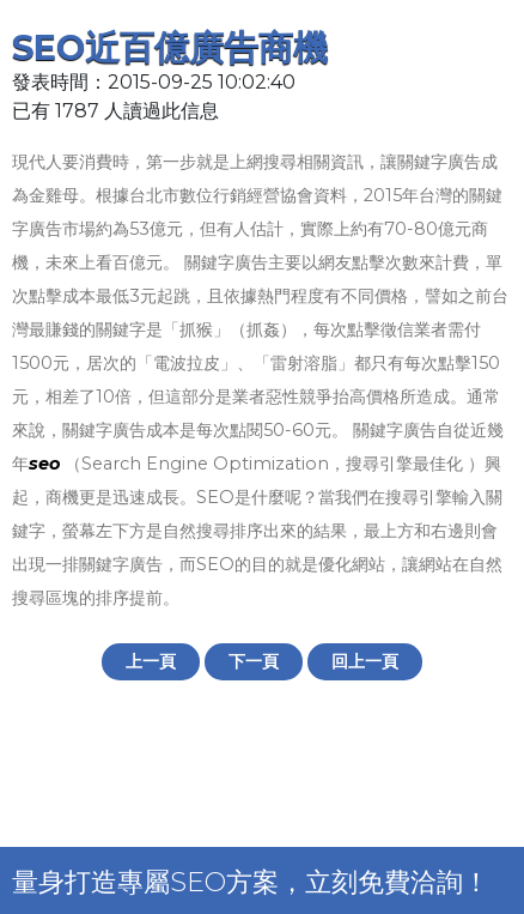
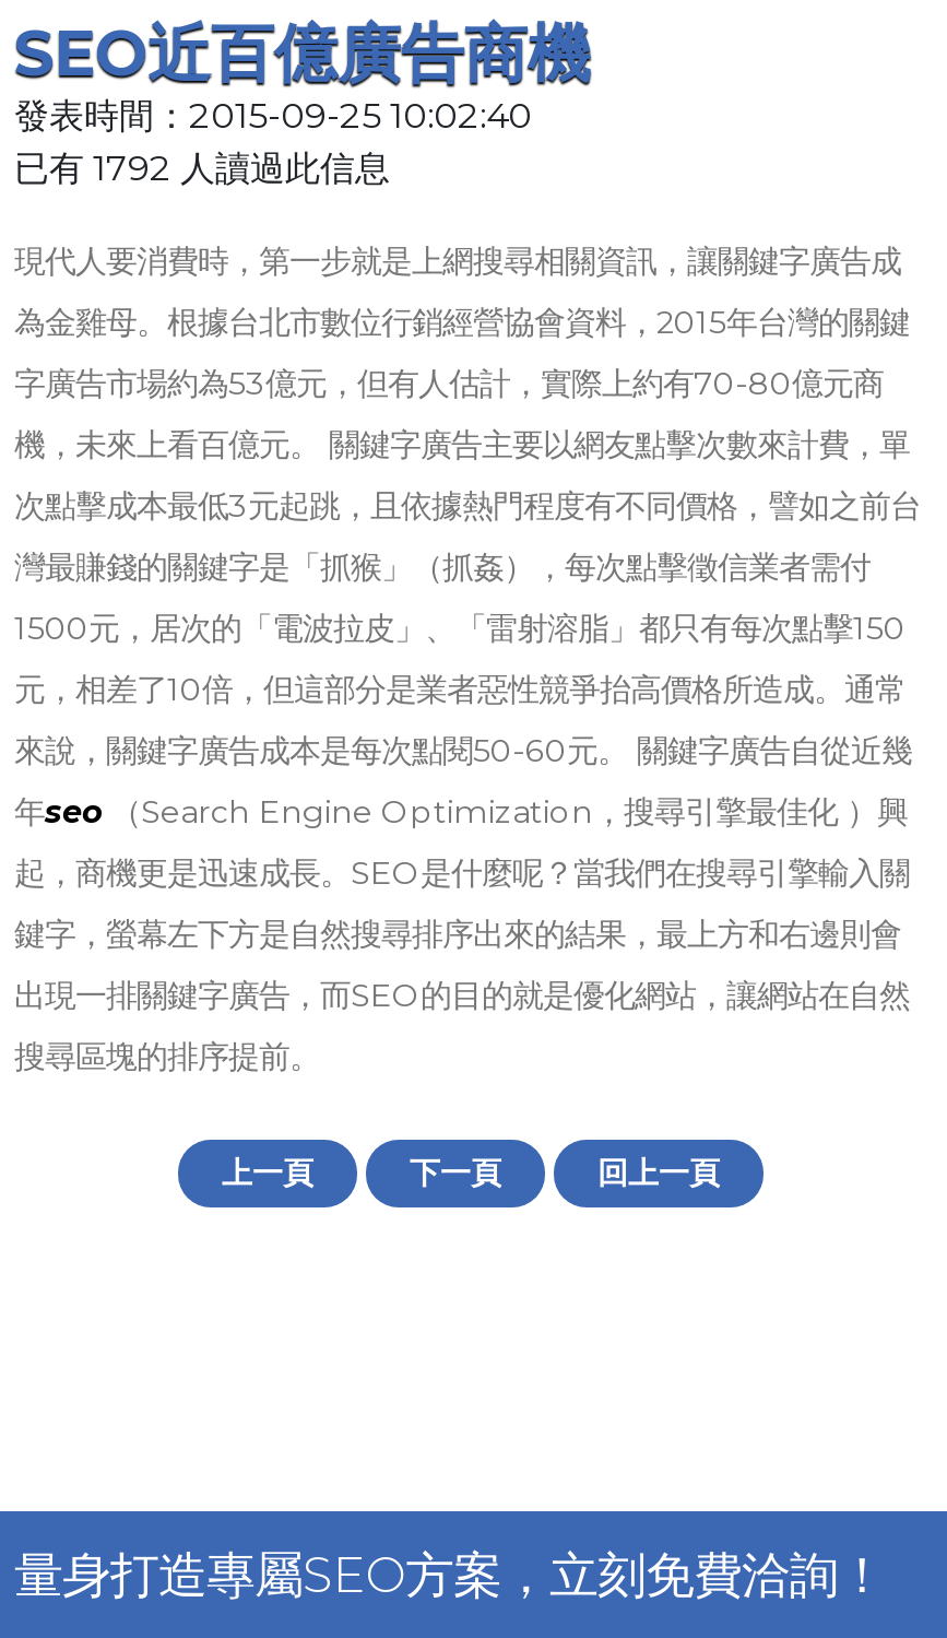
[12,99,219,122] 已有 1787 人讀過此信息 -> [14,148,390,189] 已有 1792 人讀過此信息

